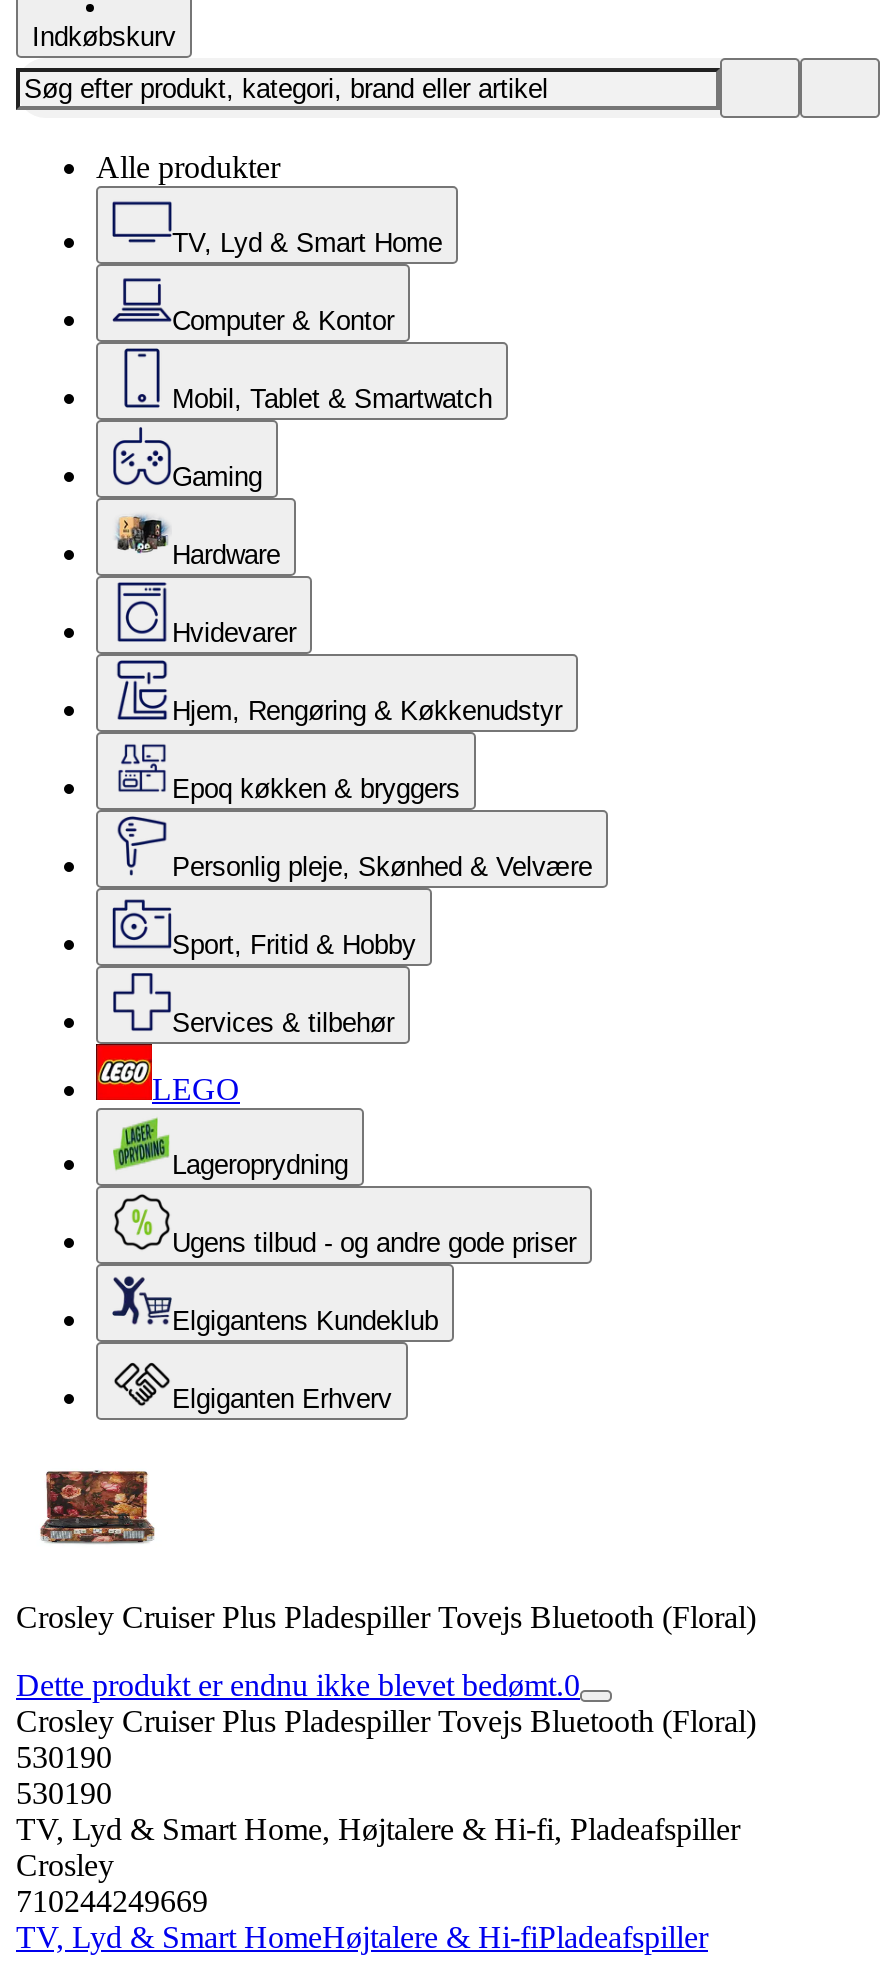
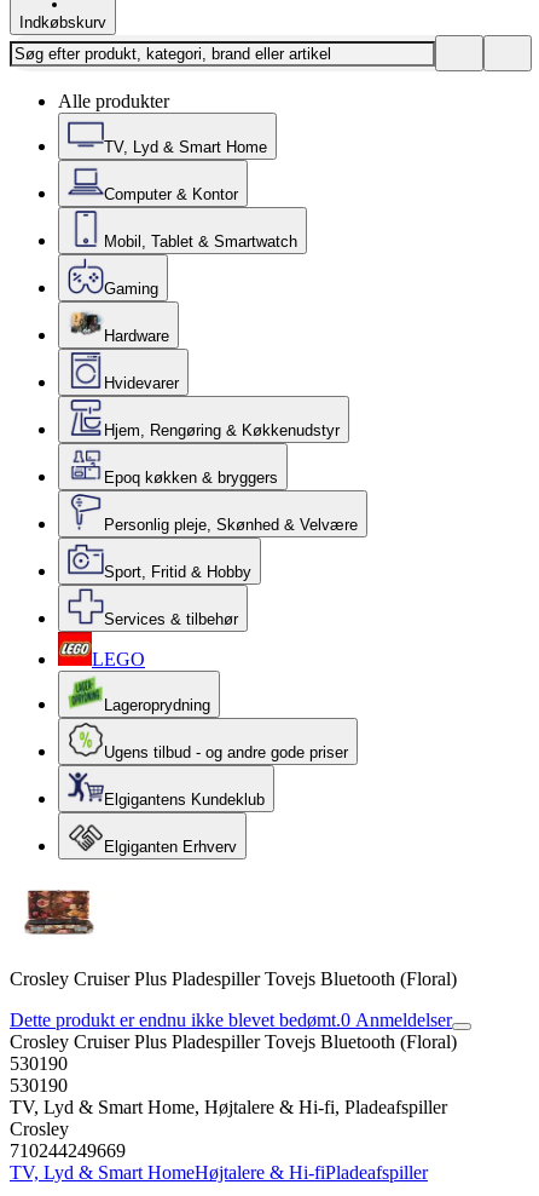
[16,1668,580,1702] Dette produkt er endnu ikke blevet bedømt.0 -> [10,1010,452,1030] Dette produkt er endnu ikke blevet bedømt.0 Anmeldelser

